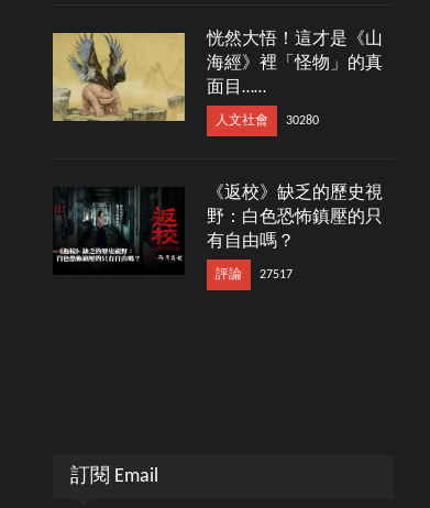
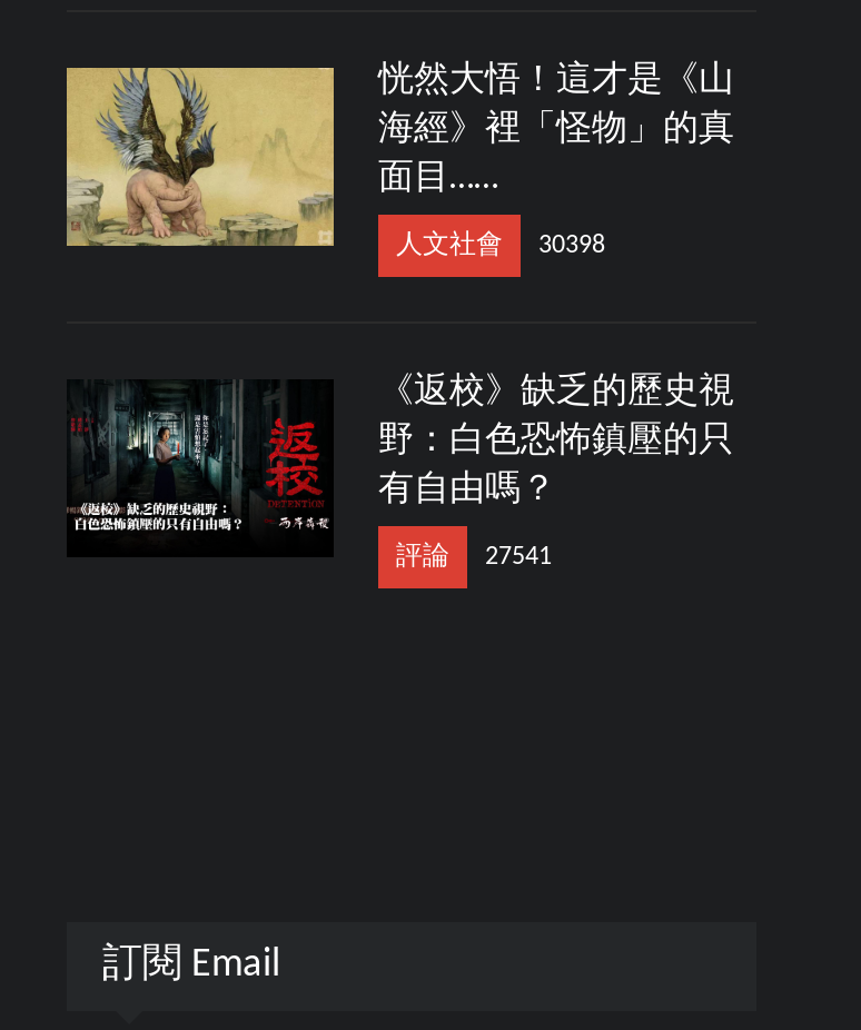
[216,114,319,127] 人文社會 30280 -> [396,232,605,259] 人文社會 30398
[216,268,293,281] 評論 27517 -> [396,544,552,570] 評論 27541

